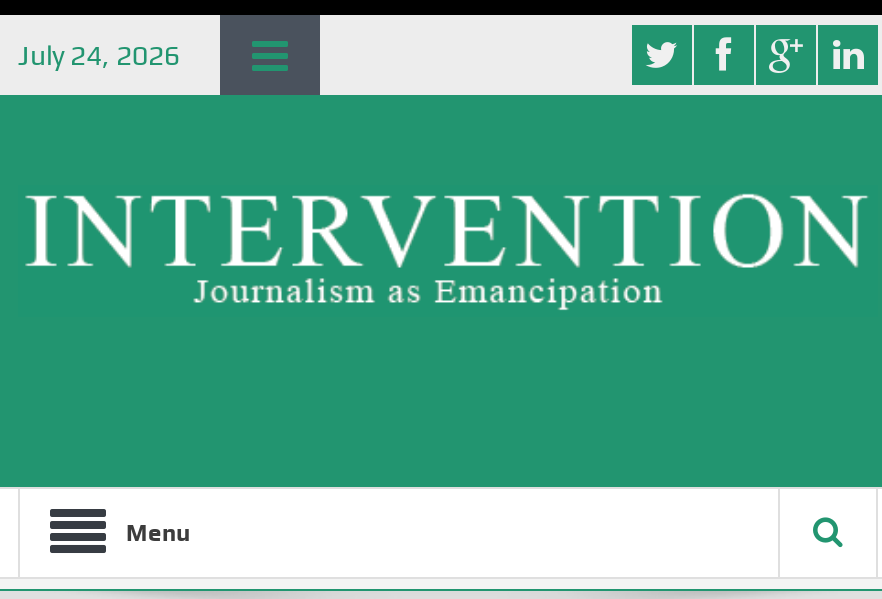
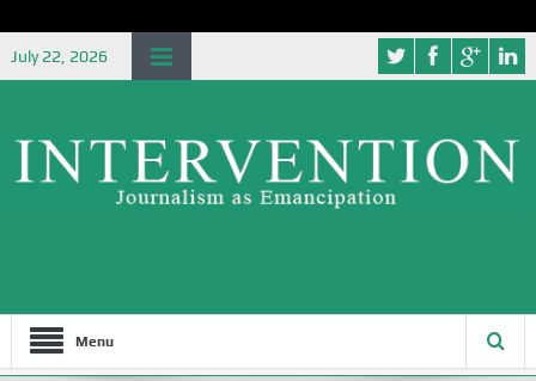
[18,39,180,71] July 24, 2026 -> [11,47,108,66] July 22, 2026

